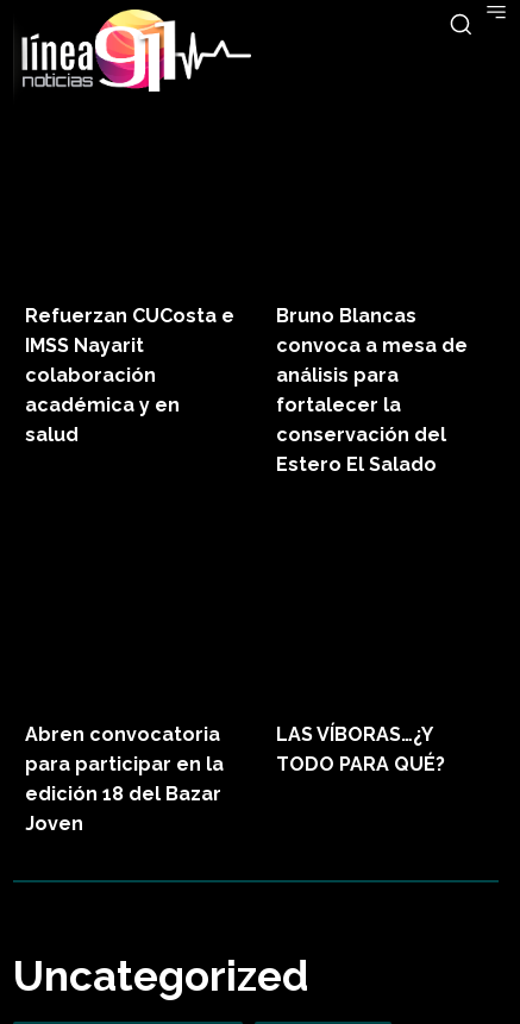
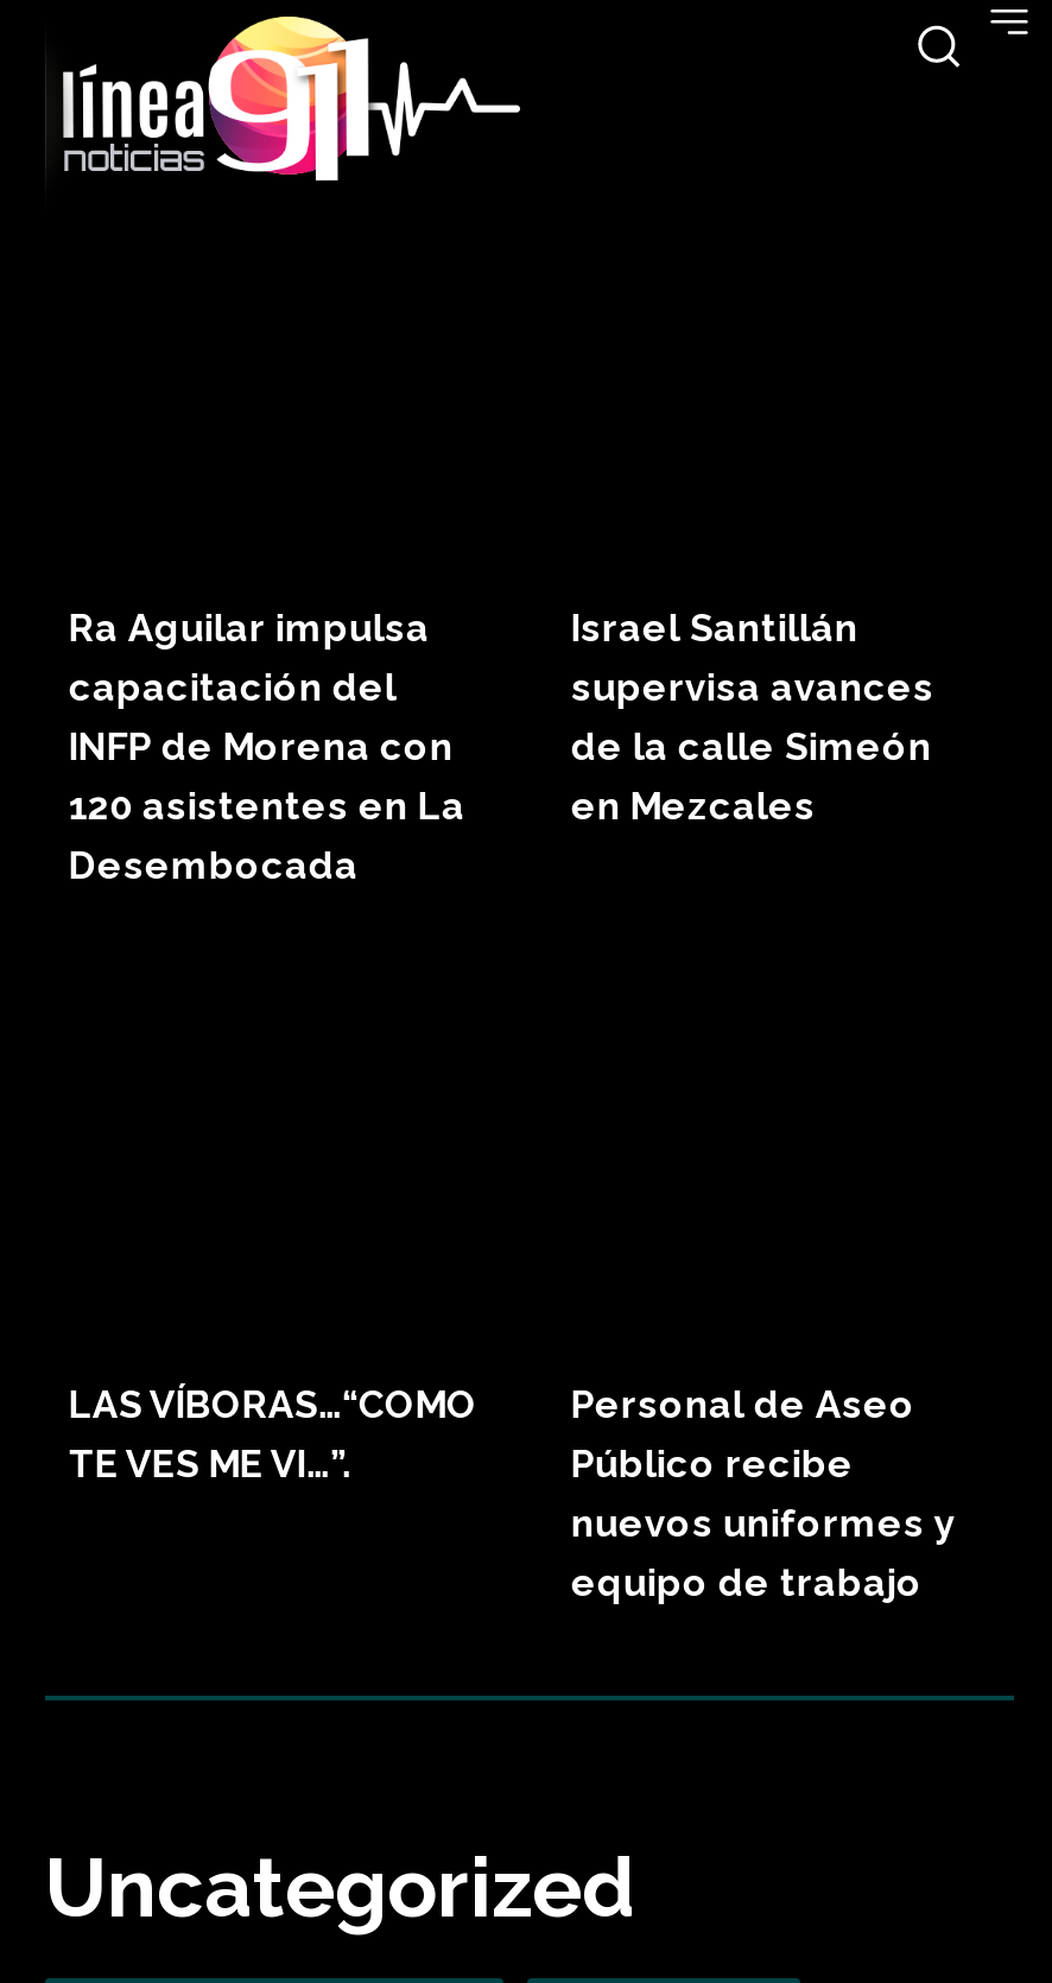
[25,304,234,446] Refuerzan CUCosta e | IMSS Nayarit | colaboración | académica y en | salud -> [68,606,465,888] Ra Aguilar impulsa | capacitación del | INFP de Morena con | 120 asistentes en La | Desembocada
[276,304,468,476] Bruno Blancas | convoca a mesa de | análisis para | fortalecer la | conservación del | Estero El Salado -> [571,606,934,829] Israel Santillán | supervisa avances | de la calle Simeón | en Mezcales
[25,724,223,835] Abren convocatoria | para participar en la | edición 18 del Bazar | Joven -> [68,1383,477,1488] LAS VÍBORAS…“COMO | TE VES ME VI…”.
[276,724,445,776] LAS VÍBORAS…¿Y | TODO PARA QUÉ? -> [571,1383,955,1607] Personal de Aseo | Público recibe | nuevos uniformes y | equipo de trabajo

